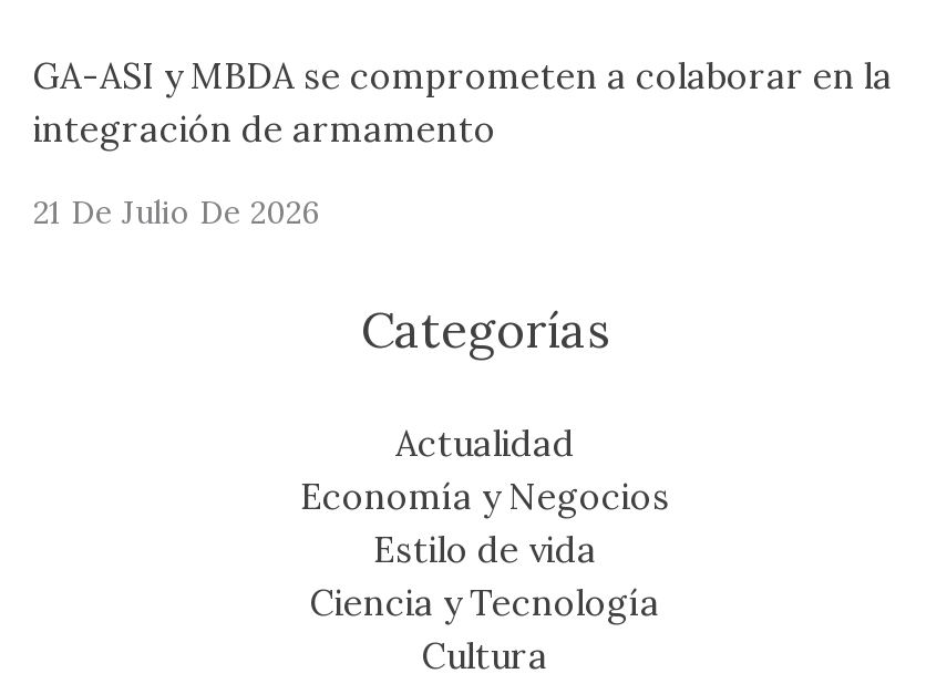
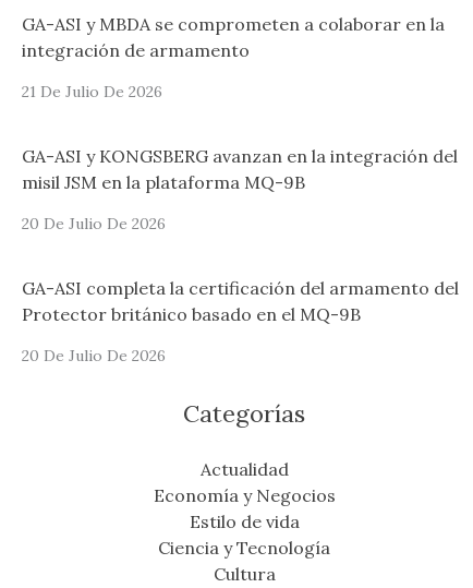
none -> [22,145,459,366] GA-ASI y KONGSBERG avanzan en la integración del | misil JSM en la plataforma MQ-9B | 20 De Julio De 2026 | GA-ASI completa la certificación del armamento del | Protector británico basado en el MQ-9B | 20 De Julio De 2026

